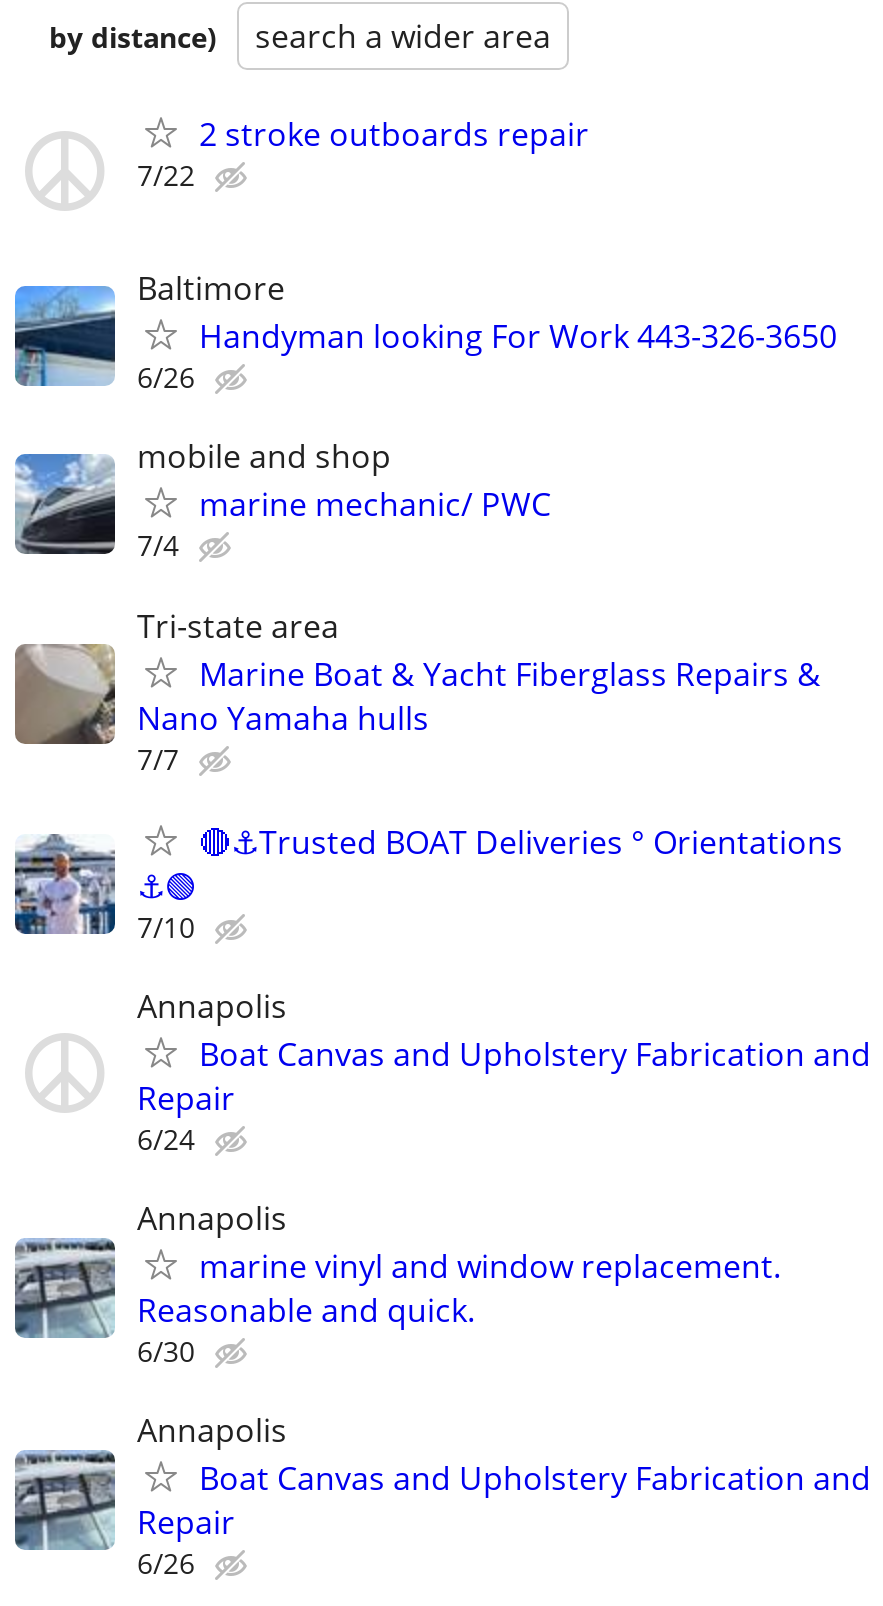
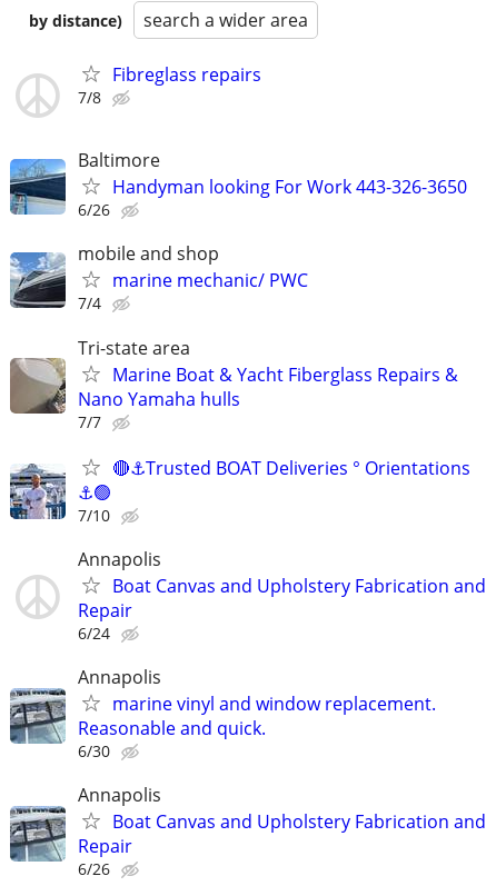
[137,112,589,194] 2 stroke outboards repair | 7/22 -> [78,62,261,108] Fibreglass repairs | 7/8

